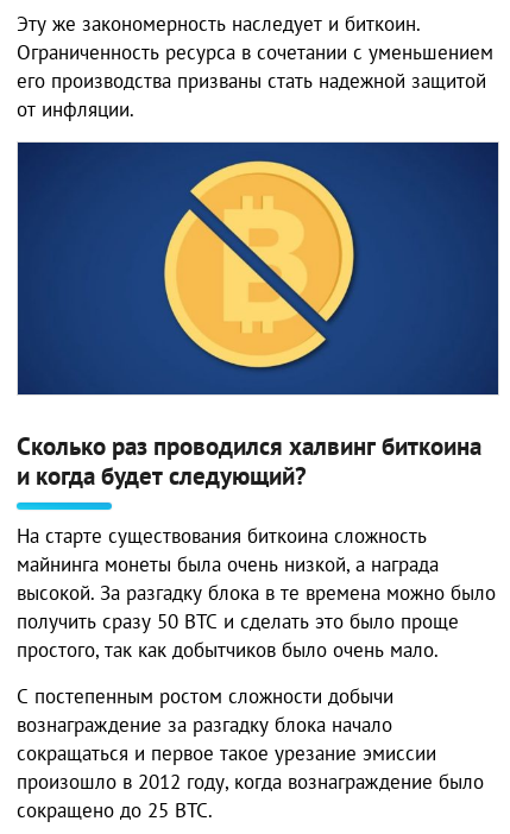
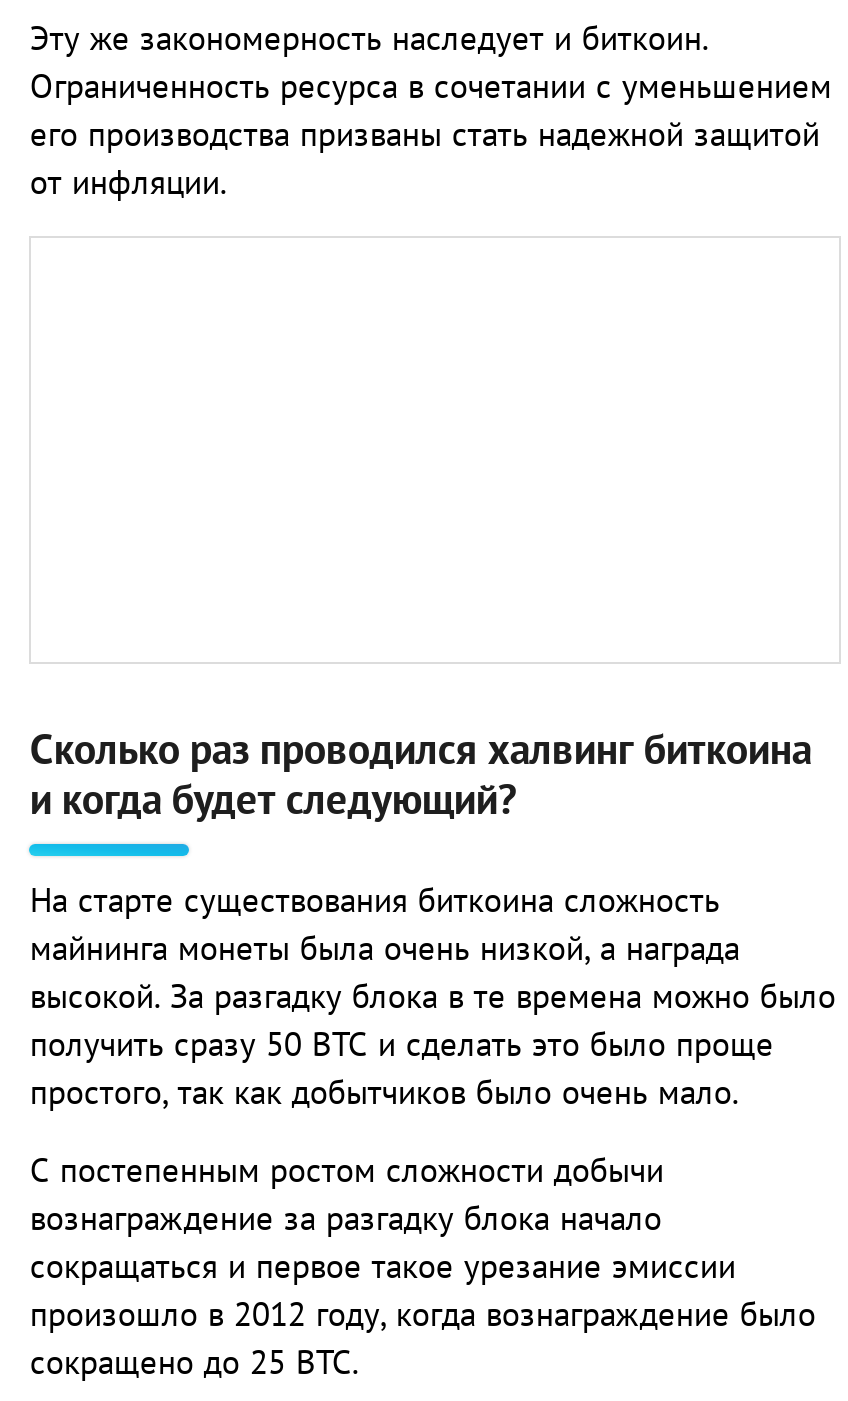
[17,141,499,396] [image] -> none

